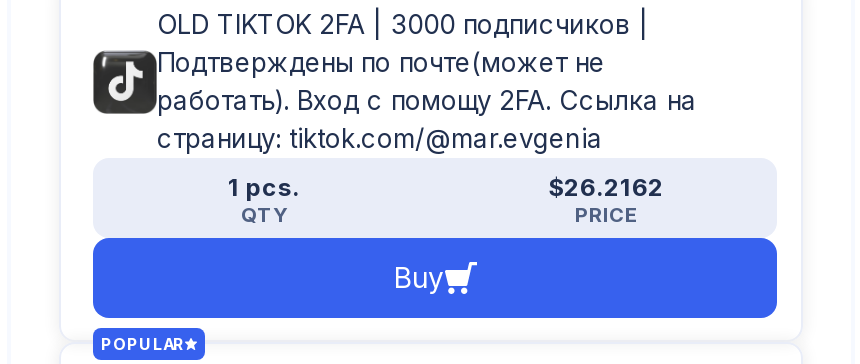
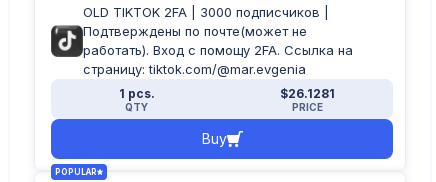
[548,172,664,202] $26.2162 -> [280,86,335,101] $26.1281

